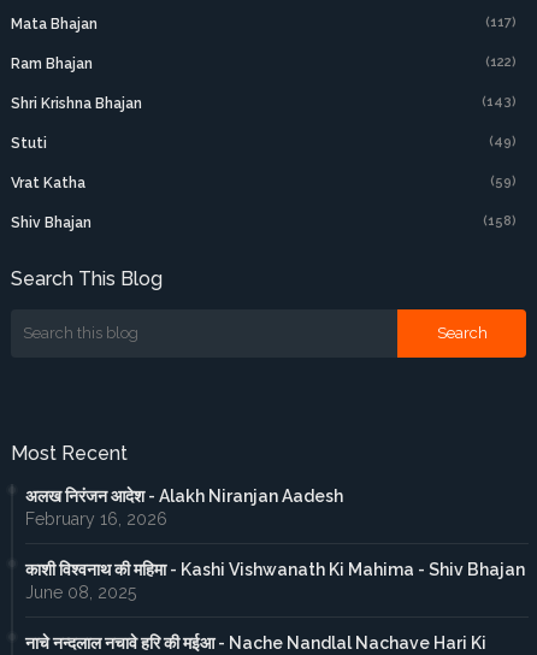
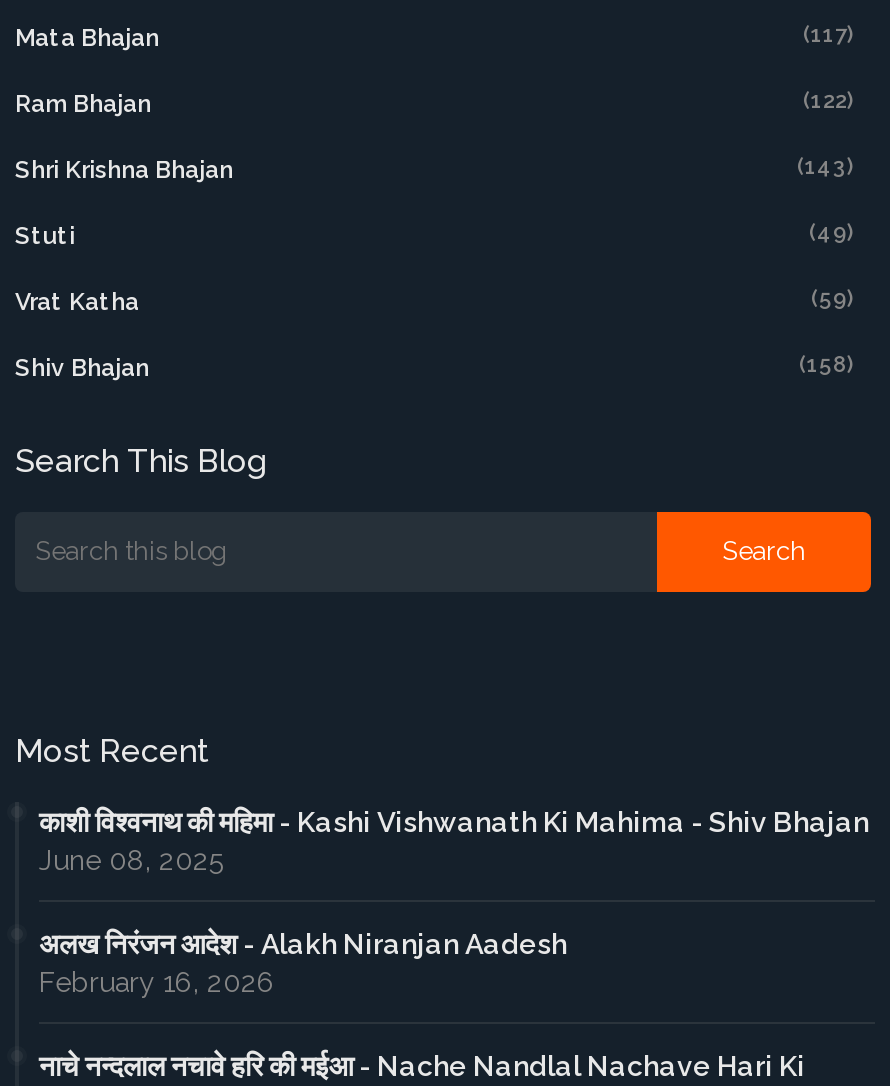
moved [25,486,343,528] -> [39,928,567,998]: अलख निरंजन आदेश - Alakh Niranjan Aadesh | February 16, 2026
moved [25,560,525,602] -> [39,806,869,876]: काशी विश्वनाथ की महिमा - Kashi Vishwanath Ki Mahima - Shiv Bhajan | June 08, 2025

